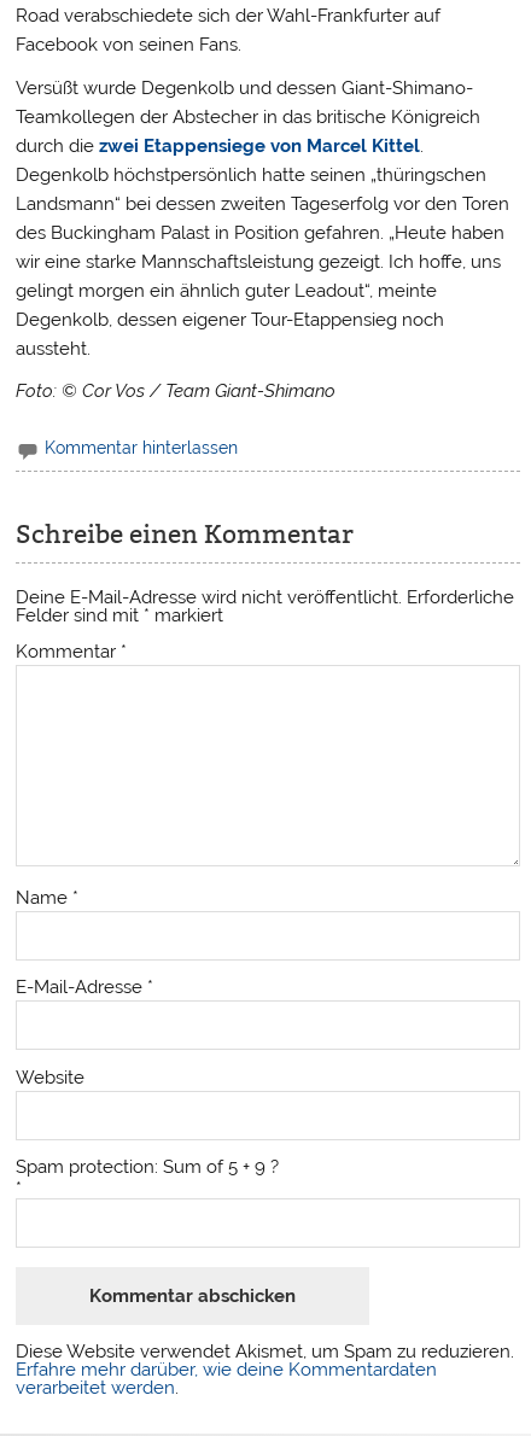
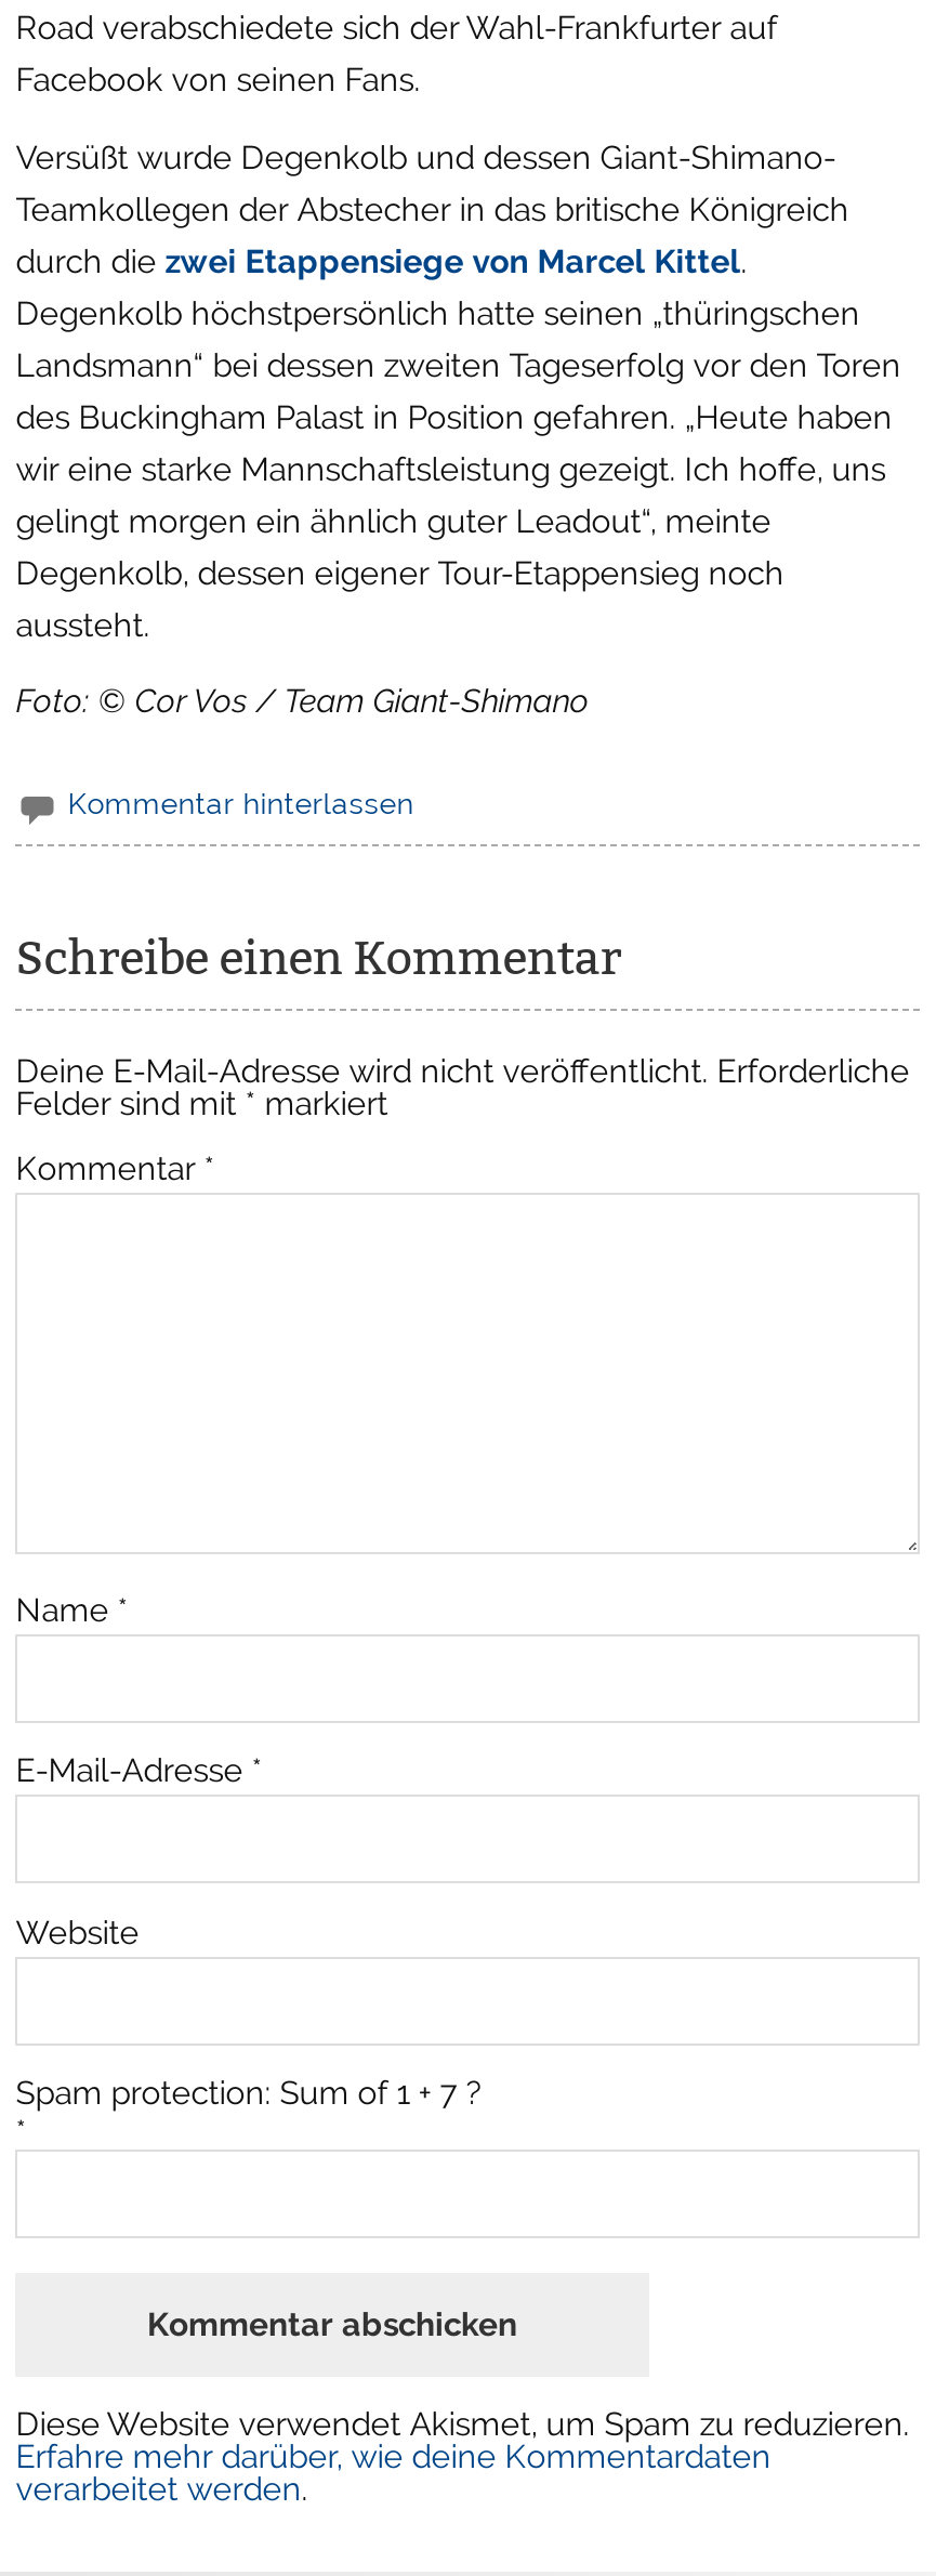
[16,1156,279,1178] Spam protection: Sum of 5 + 9 ? -> [16,2074,481,2113] Spam protection: Sum of 1 + 7 ?

